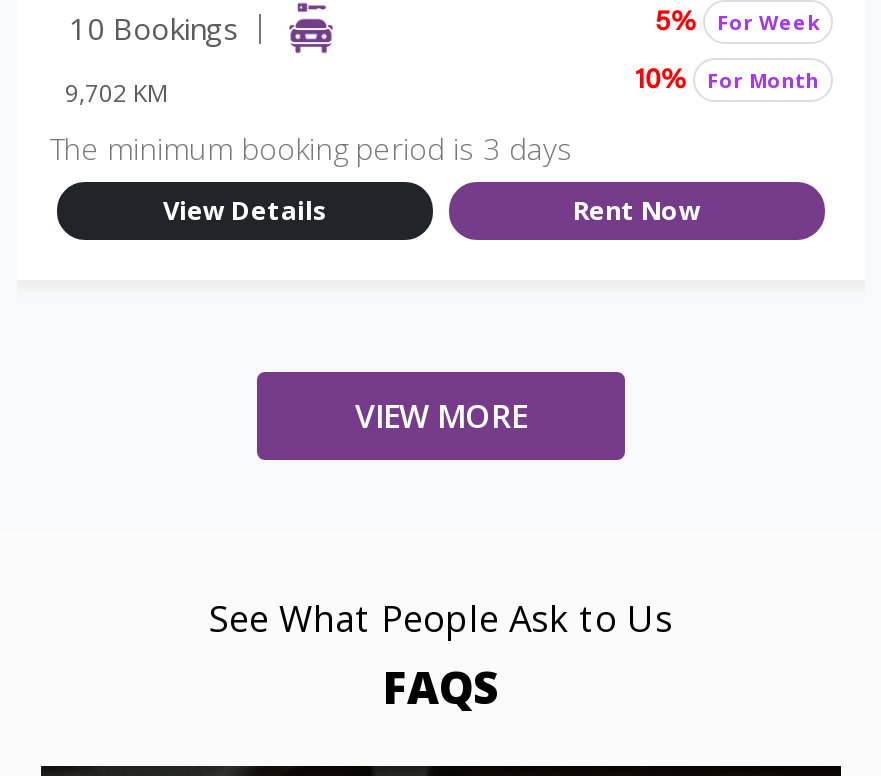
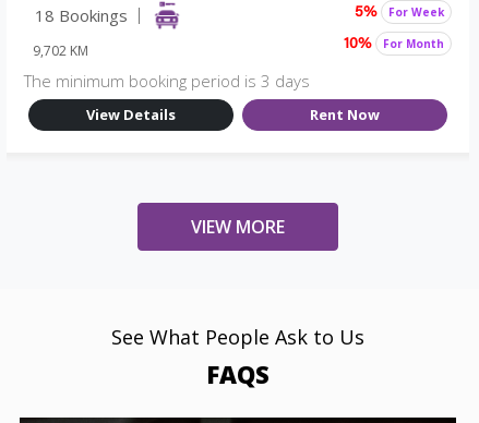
[69,9,239,49] 10 Bookings -> [35,5,128,26] 18 Bookings

